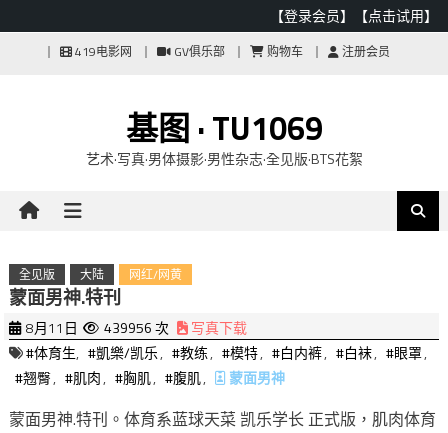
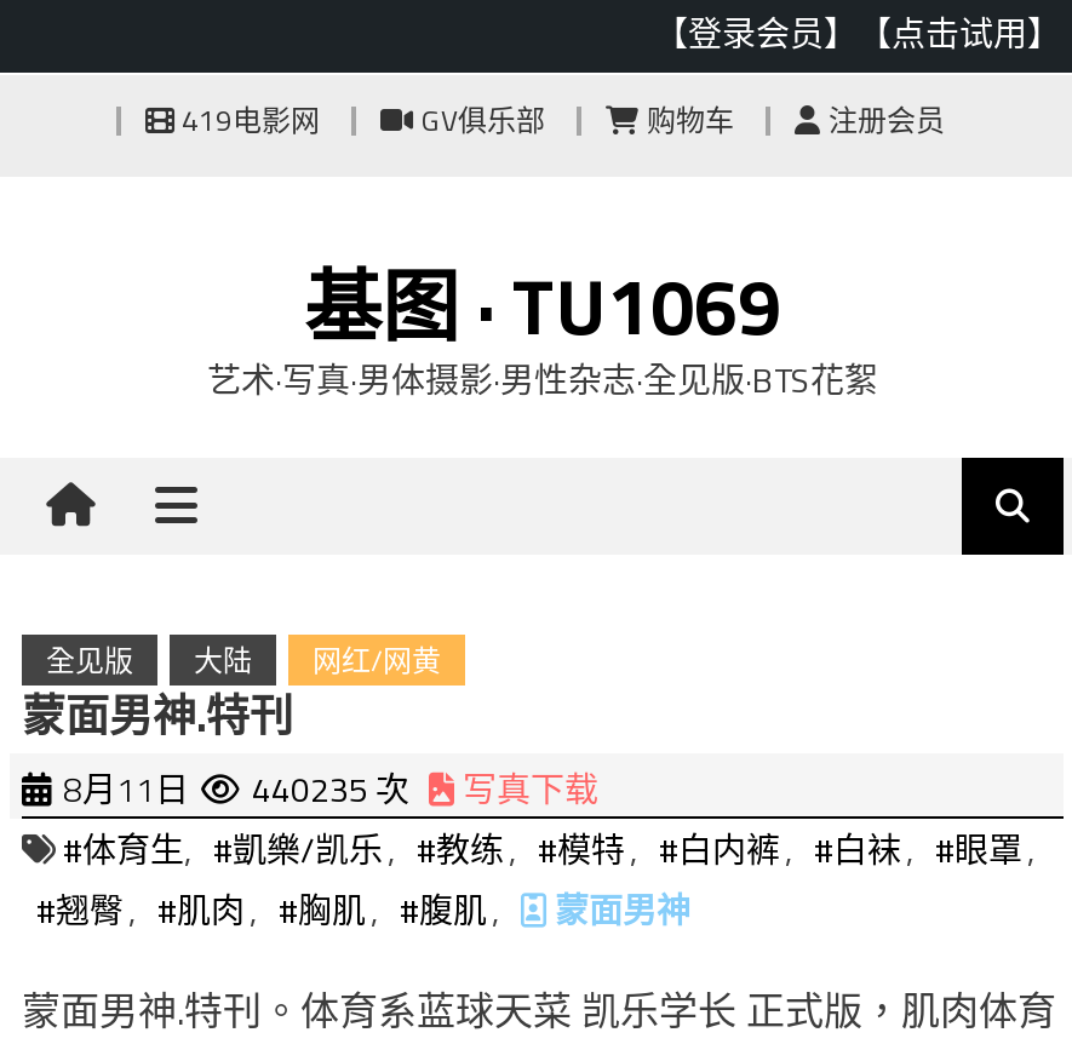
[26,317,247,338] 8月11日 439956 次 写真下载 -> [63,763,598,814] 8月11日 440235 次 写真下载

